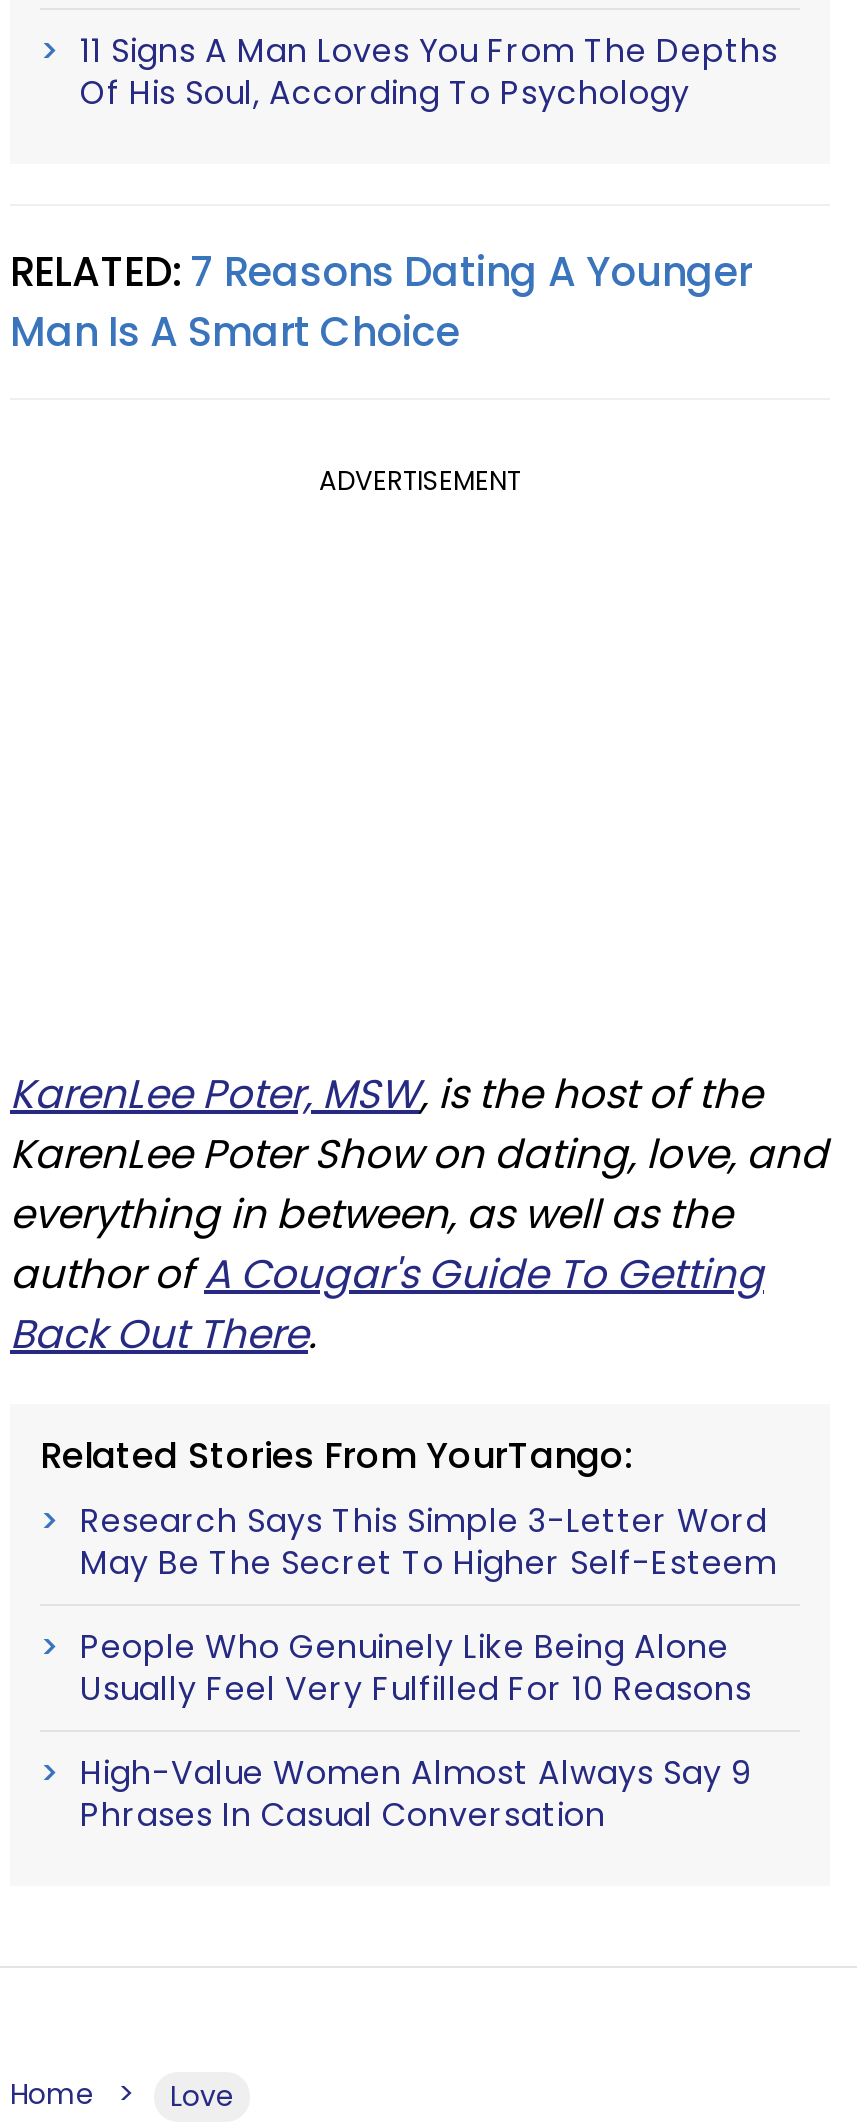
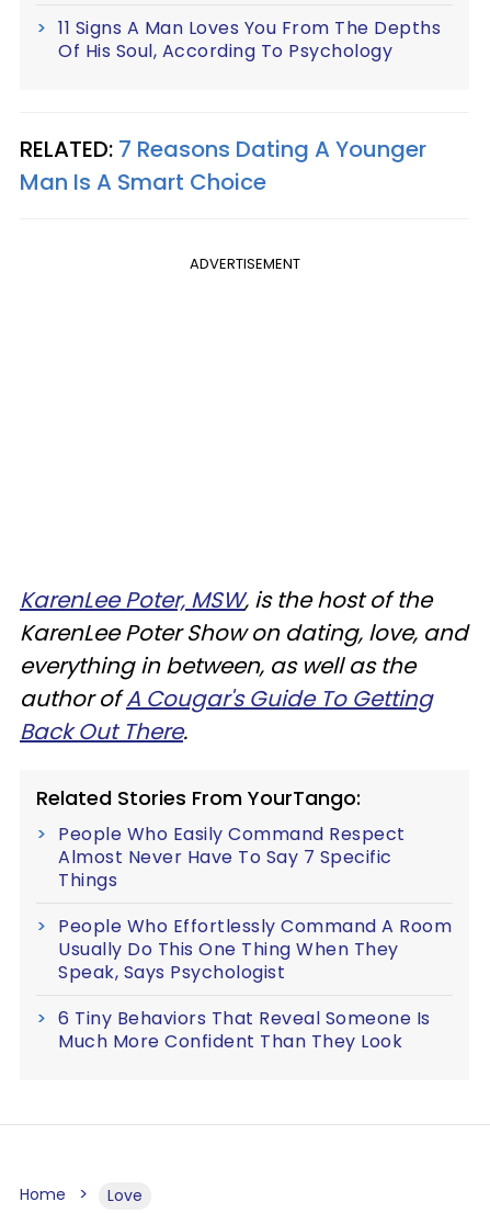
[80,1498,777,1586] Research Says This Simple 3-Letter Word | May Be The Secret To Higher Self-Esteem -> [58,821,405,893] People Who Easily Command Respect | Almost Never Have To Say 7 Specific | Things
[80,1624,752,1712] People Who Genuinely Like Being Alone | Usually Feel Very Fulfilled For 10 Reasons -> [58,914,452,985] People Who Effortlessly Command A Room | Usually Do This One Thing When They | Speak, Says Psychologist
[80,1750,750,1838] High-Value Women Almost Always Say 9 | Phrases In Casual Conversation -> [58,1006,430,1054] 6 Tiny Behaviors That Reveal Someone Is | Much More Confident Than They Look

